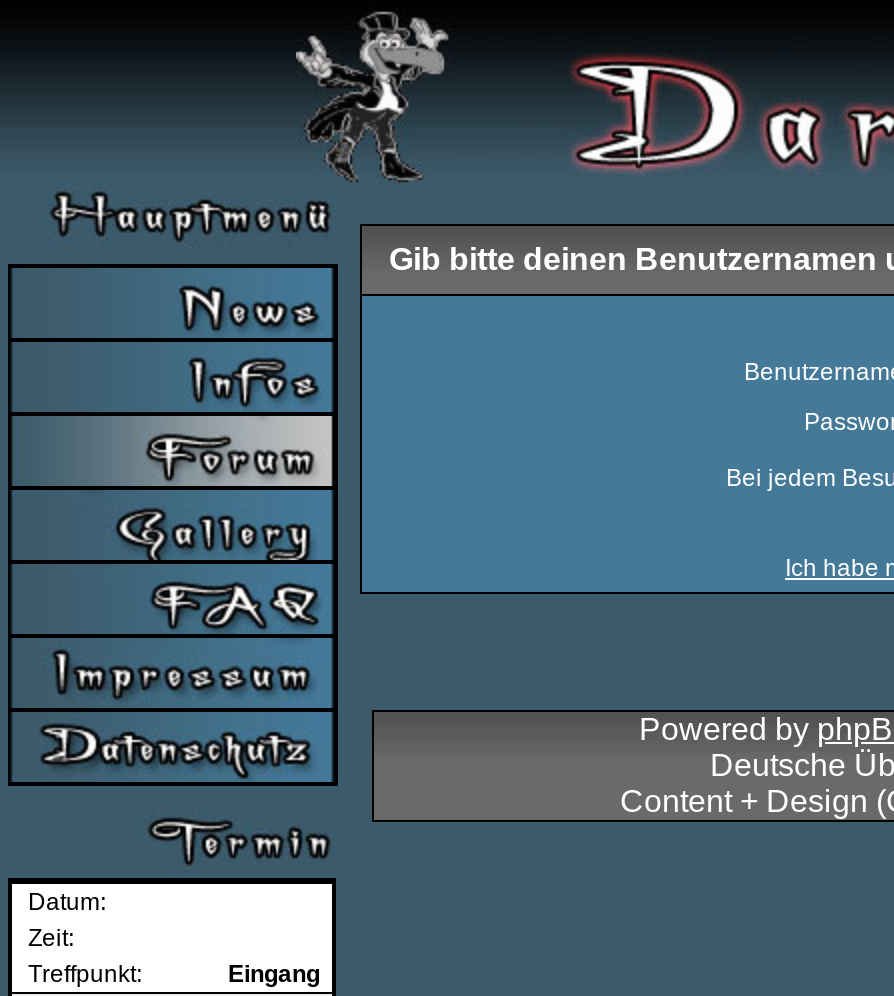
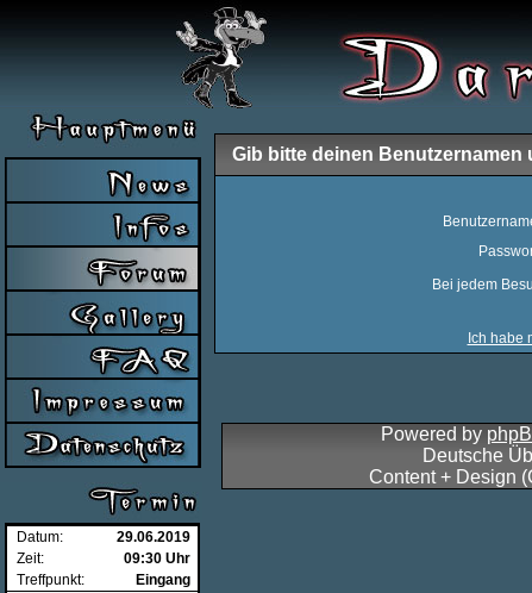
none -> [117,529,190,545] 29.06.2019
none -> [124,550,190,567] 09:30 Uhr

